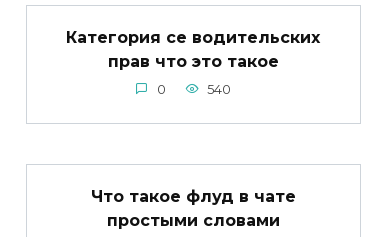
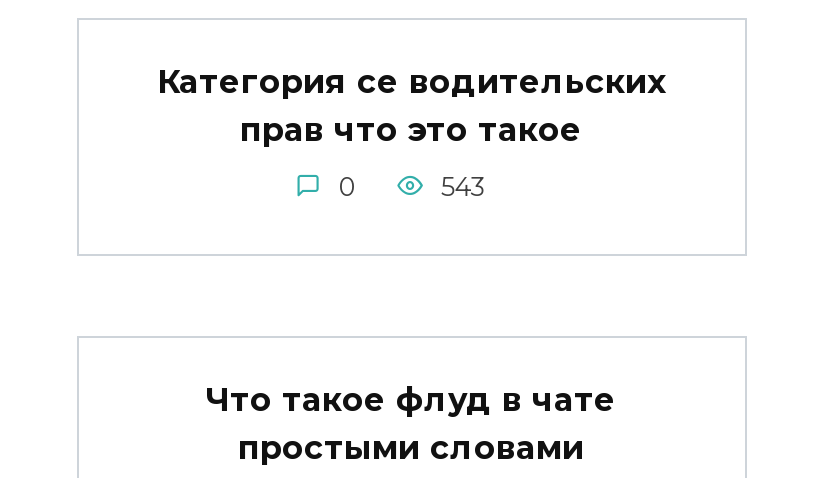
[207,82,231,97] 540 -> [441,172,487,202] 543

